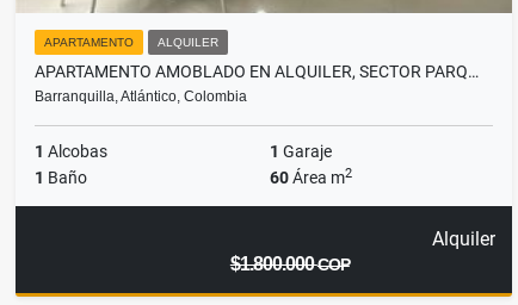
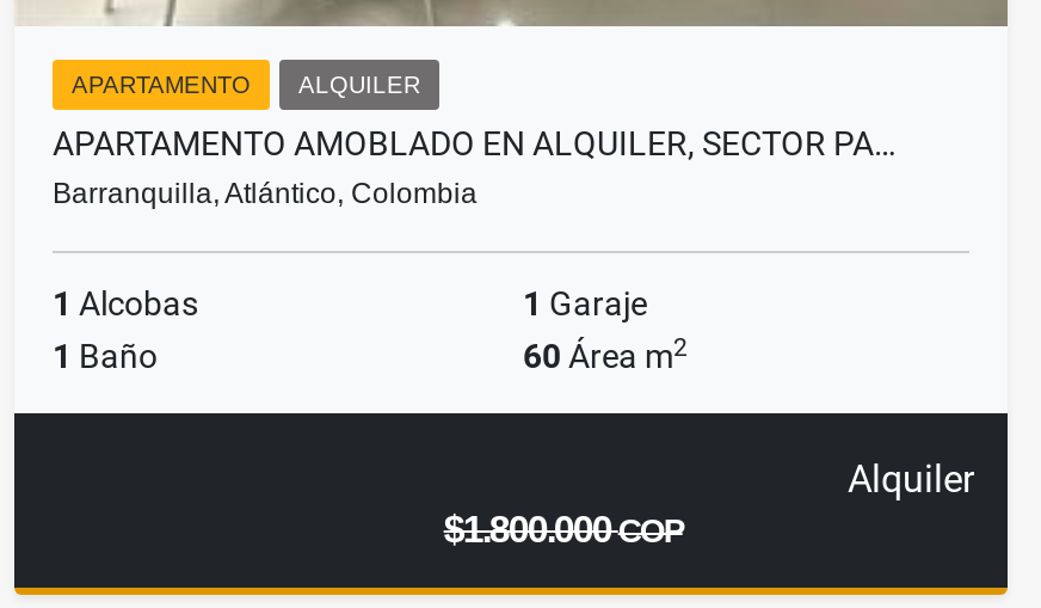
[35,62,479,81] APARTAMENTO AMOBLADO EN ALQUILER, SECTOR PARQ… -> [53,125,895,163] APARTAMENTO AMOBLADO EN ALQUILER, SECTOR PA…

